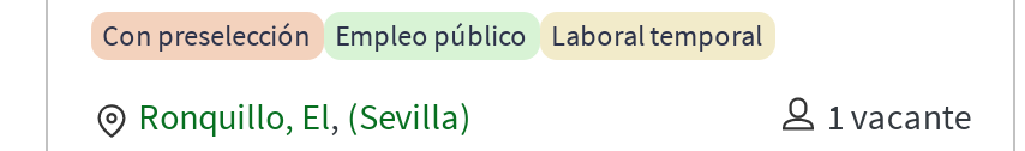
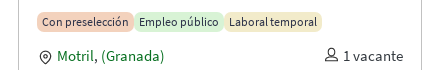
[138,94,472,139] Ronquillo, El, (Sevilla) -> [57,46,165,65] Motril, (Granada)

